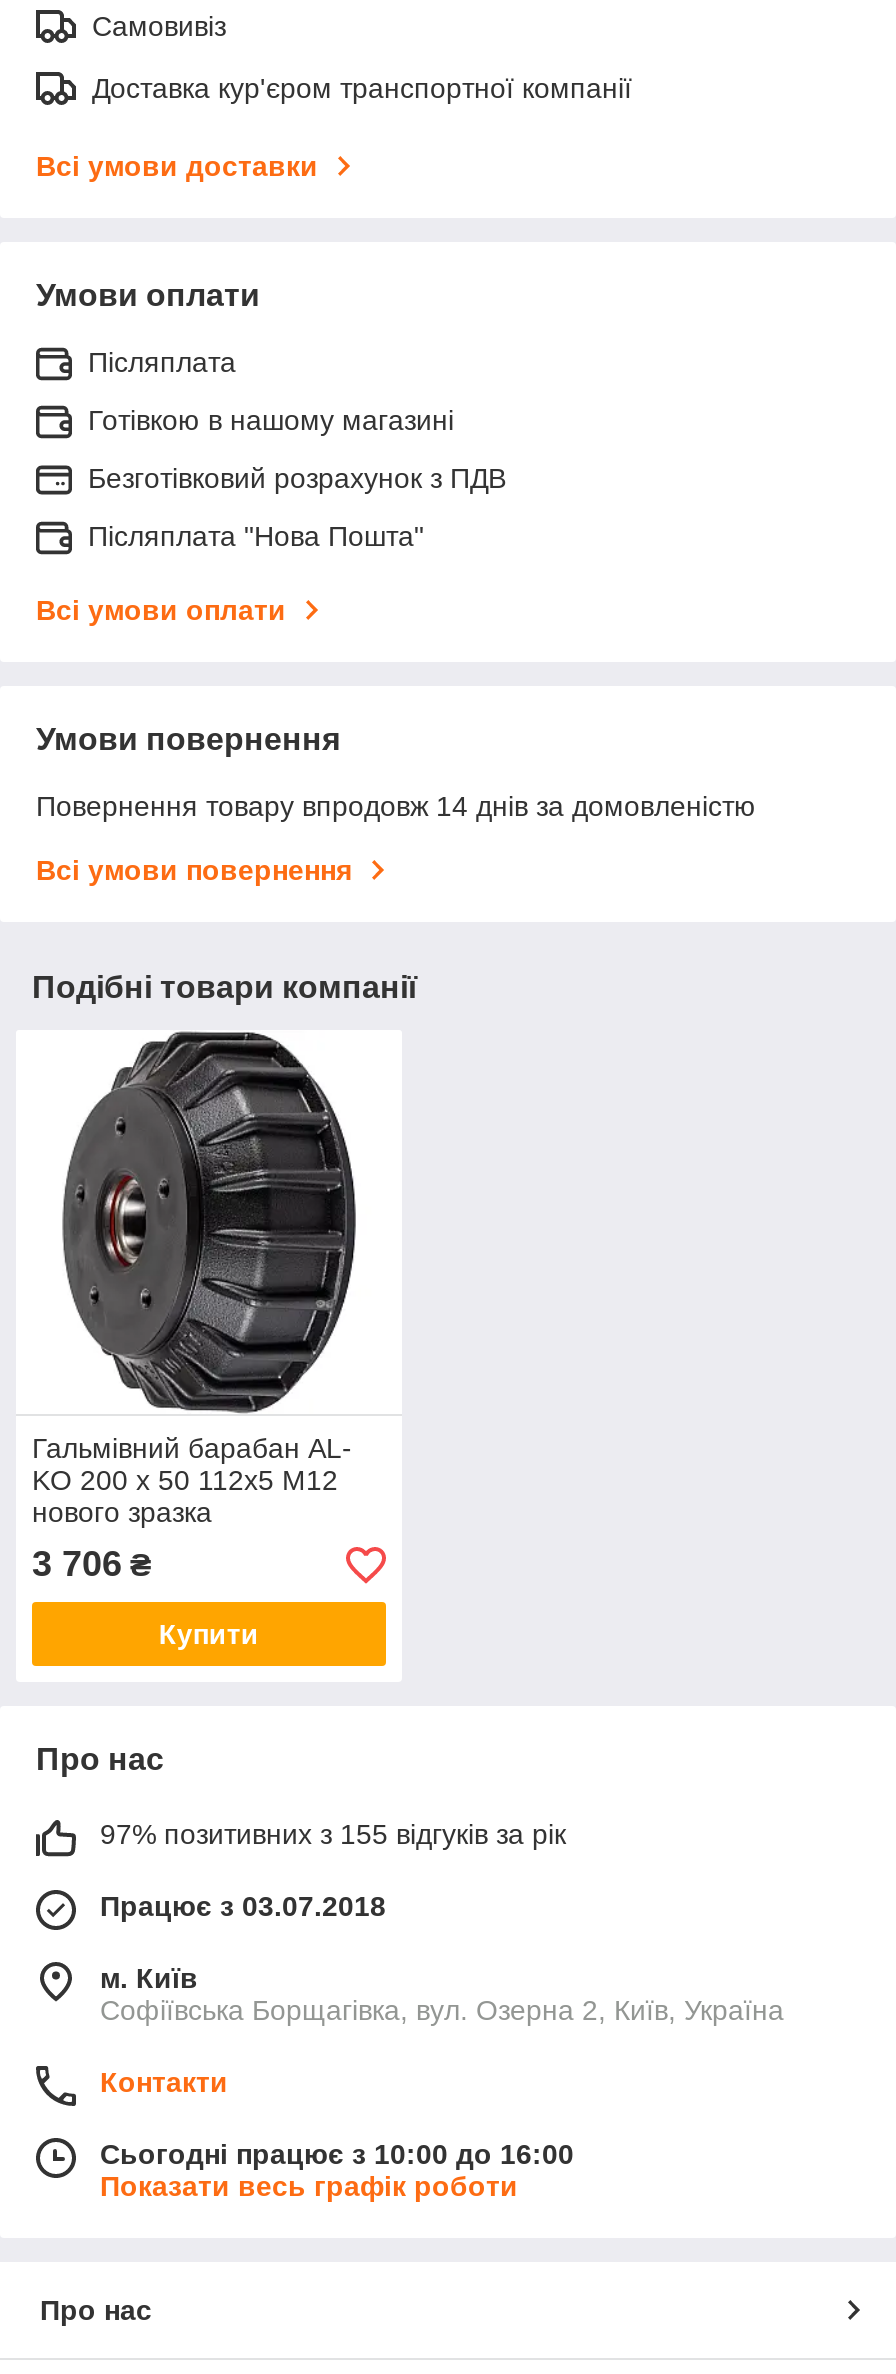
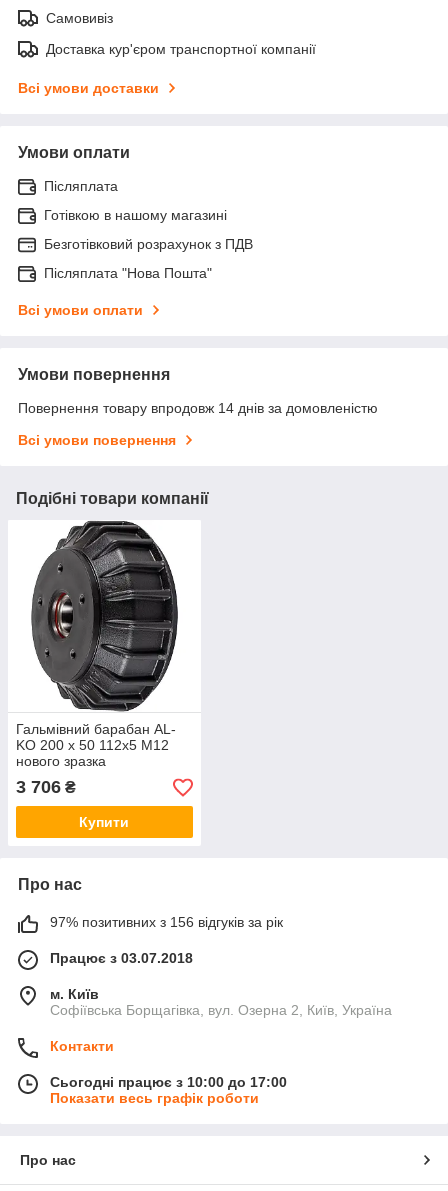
[100,1819,566,1851] 97% позитивних з 155 відгуків за рік -> [50,914,283,930] 97% позитивних з 156 відгуків за рік
[100,2139,574,2171] Сьогодні працює з 10:00 до 16:00 -> [50,1074,287,1090] Сьогодні працює з 10:00 до 17:00

